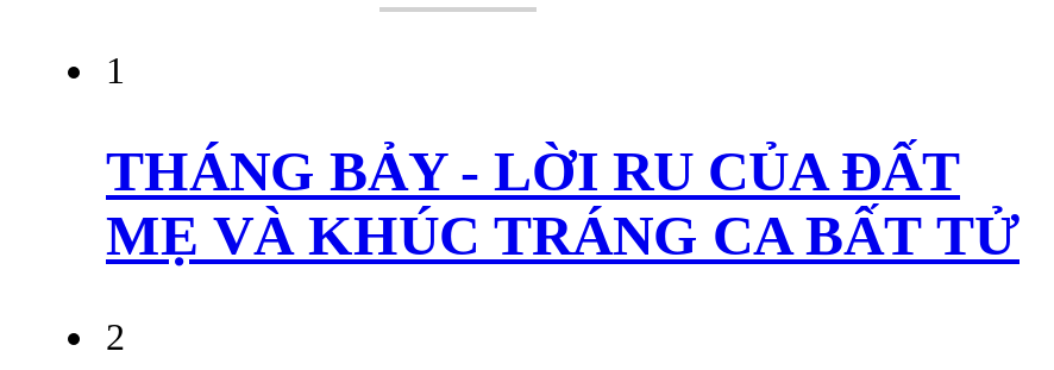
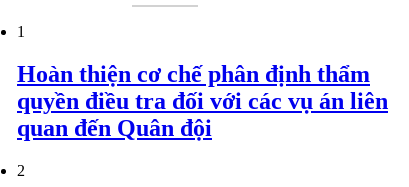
[106,139,1020,266] THÁNG BẢY - LỜI RU CỦA ĐẤT | MẸ VÀ KHÚC TRÁNG CA BẤT TỬ -> [17,61,388,141] Hoàn thiện cơ chế phân định thẩm | quyền điều tra đối với các vụ án liên | quan đến Quân đội

